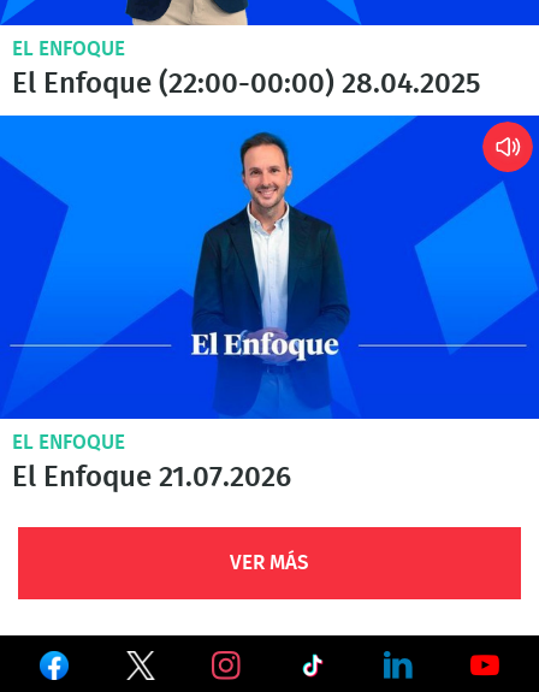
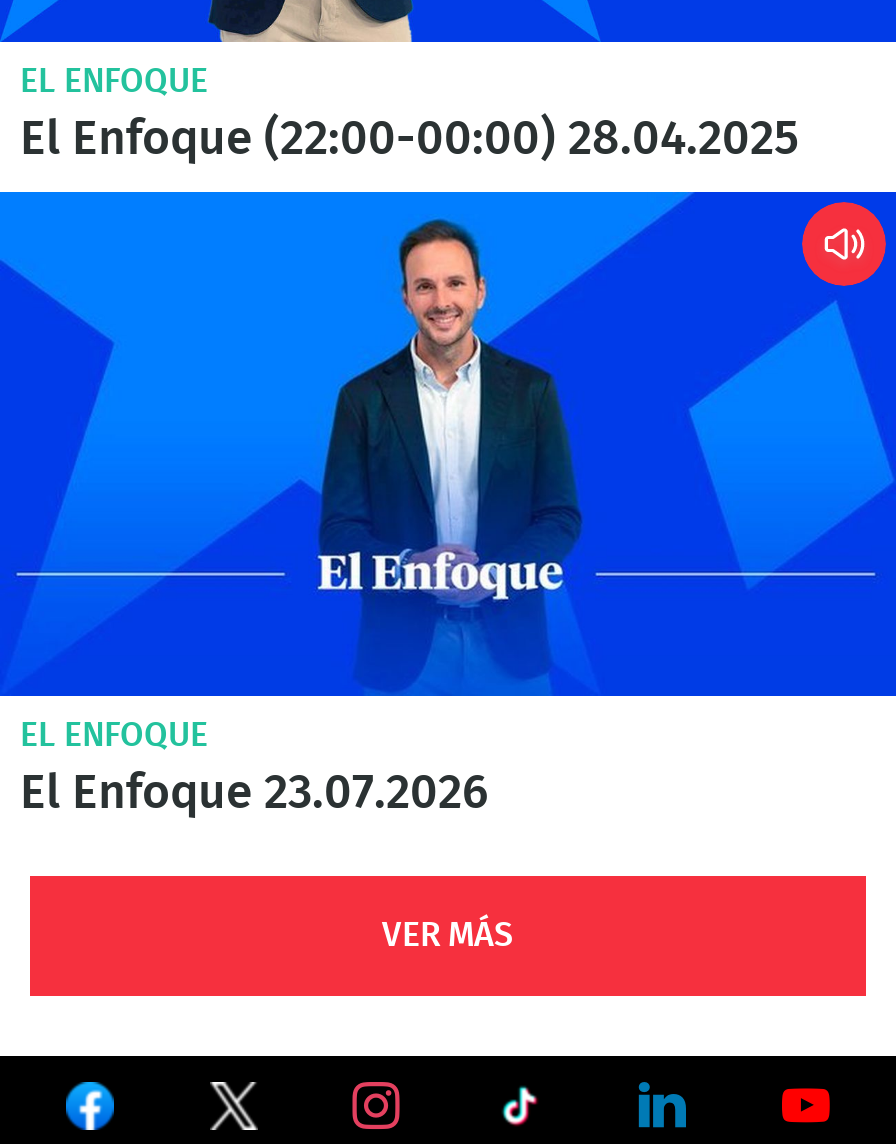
[12,463,291,492] El Enfoque 21.07.2026 -> [20,770,488,818] El Enfoque 23.07.2026

